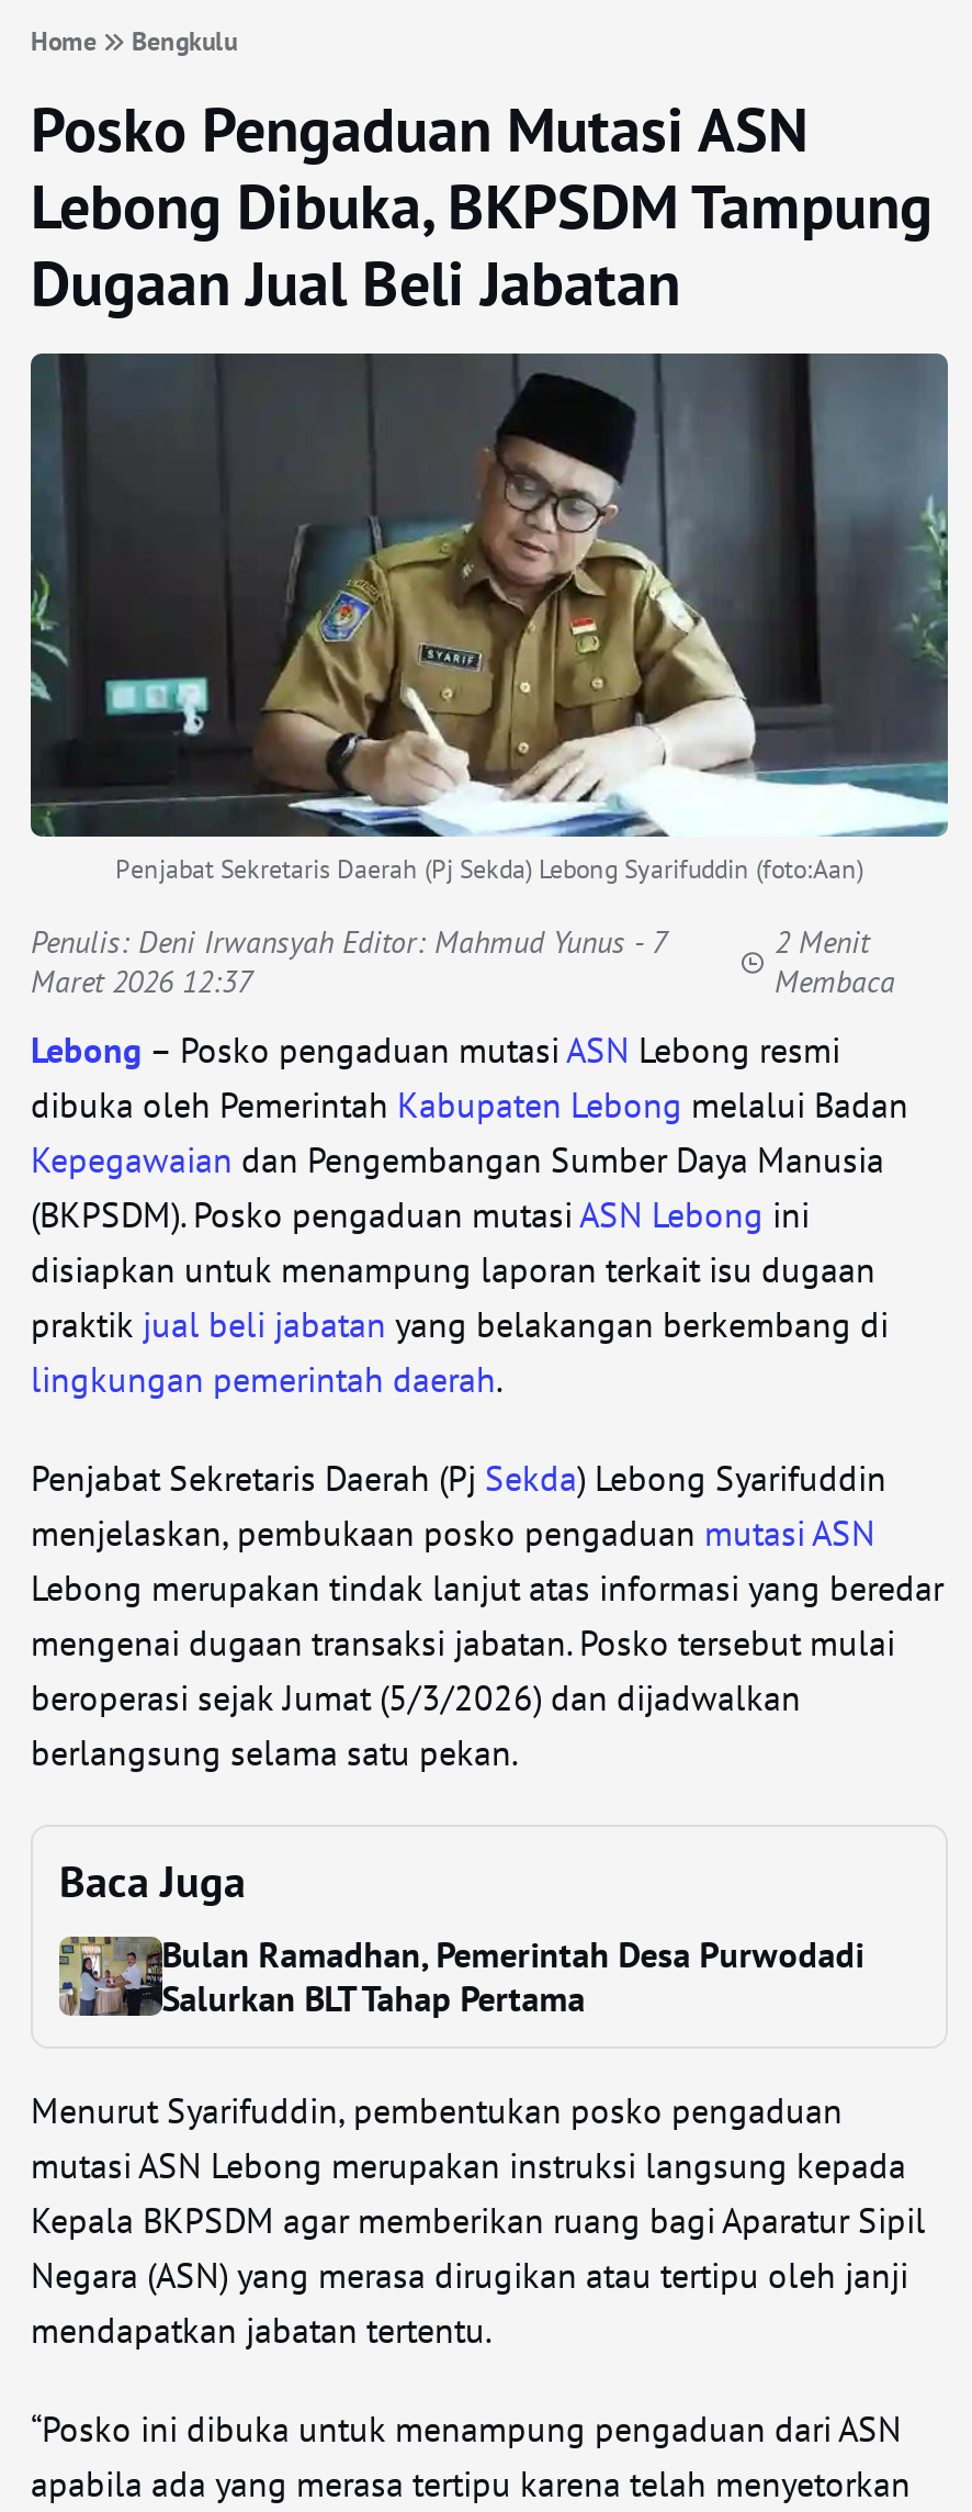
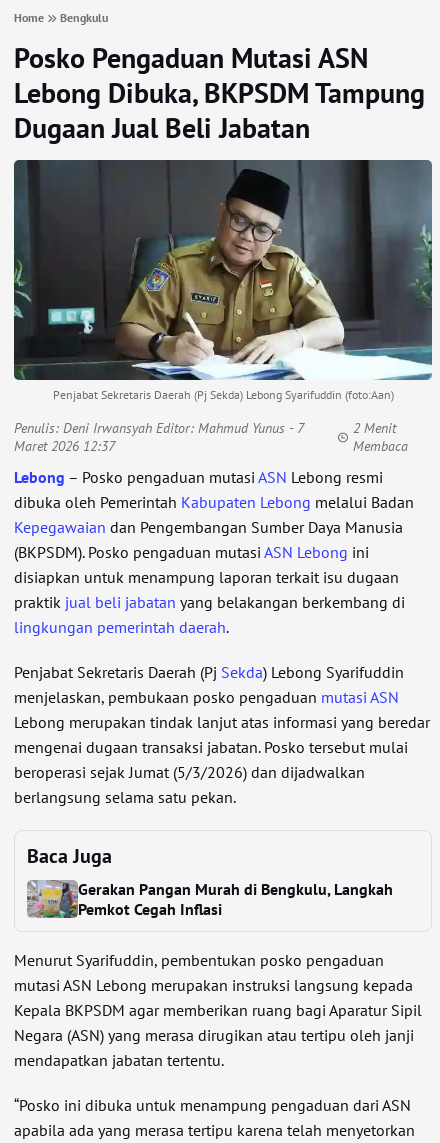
[59,1932,864,2020] [image] | Bulan Ramadhan, Pemerintah Desa Purwodadi | Salurkan BLT Tahap Pertama -> [27,879,393,919] [image] | Gerakan Pangan Murah di Bengkulu, Langkah | Pemkot Cegah Inflasi

